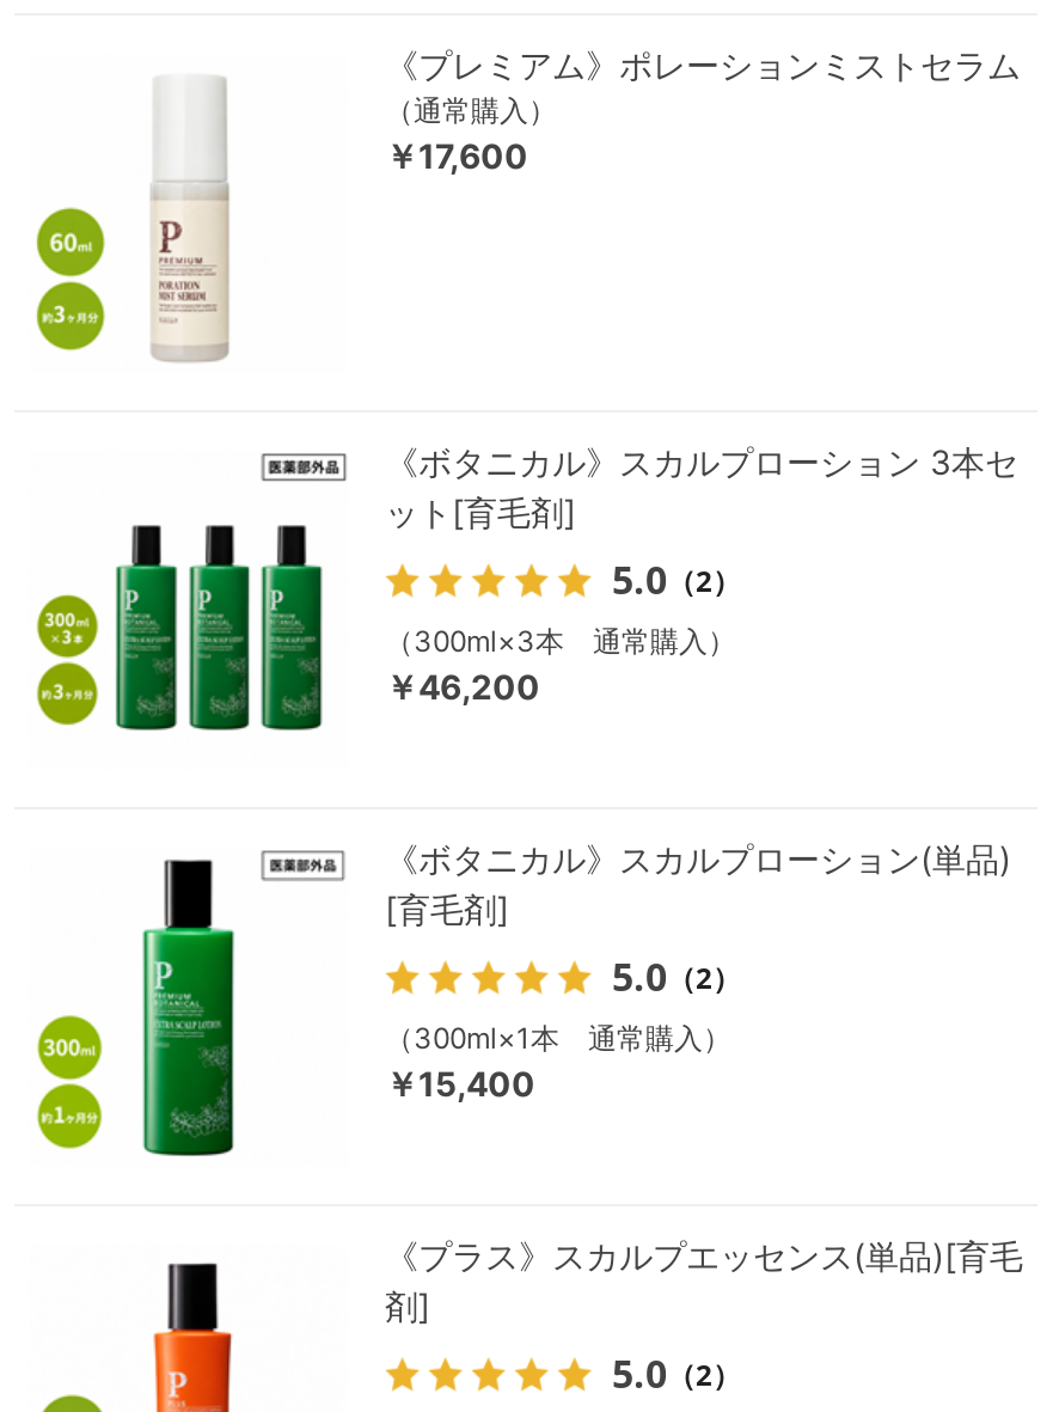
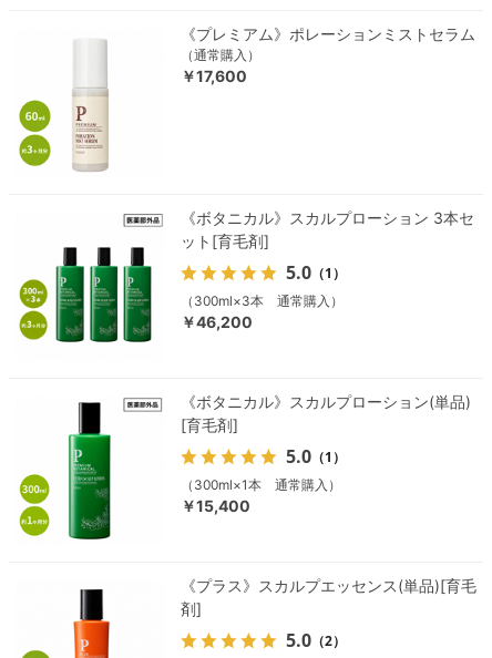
[612,552,741,605] 5.0（2） -> [286,260,346,284] 5.0（1）
[612,949,741,1002] 5.0（2） -> [286,444,346,468] 5.0（1）

